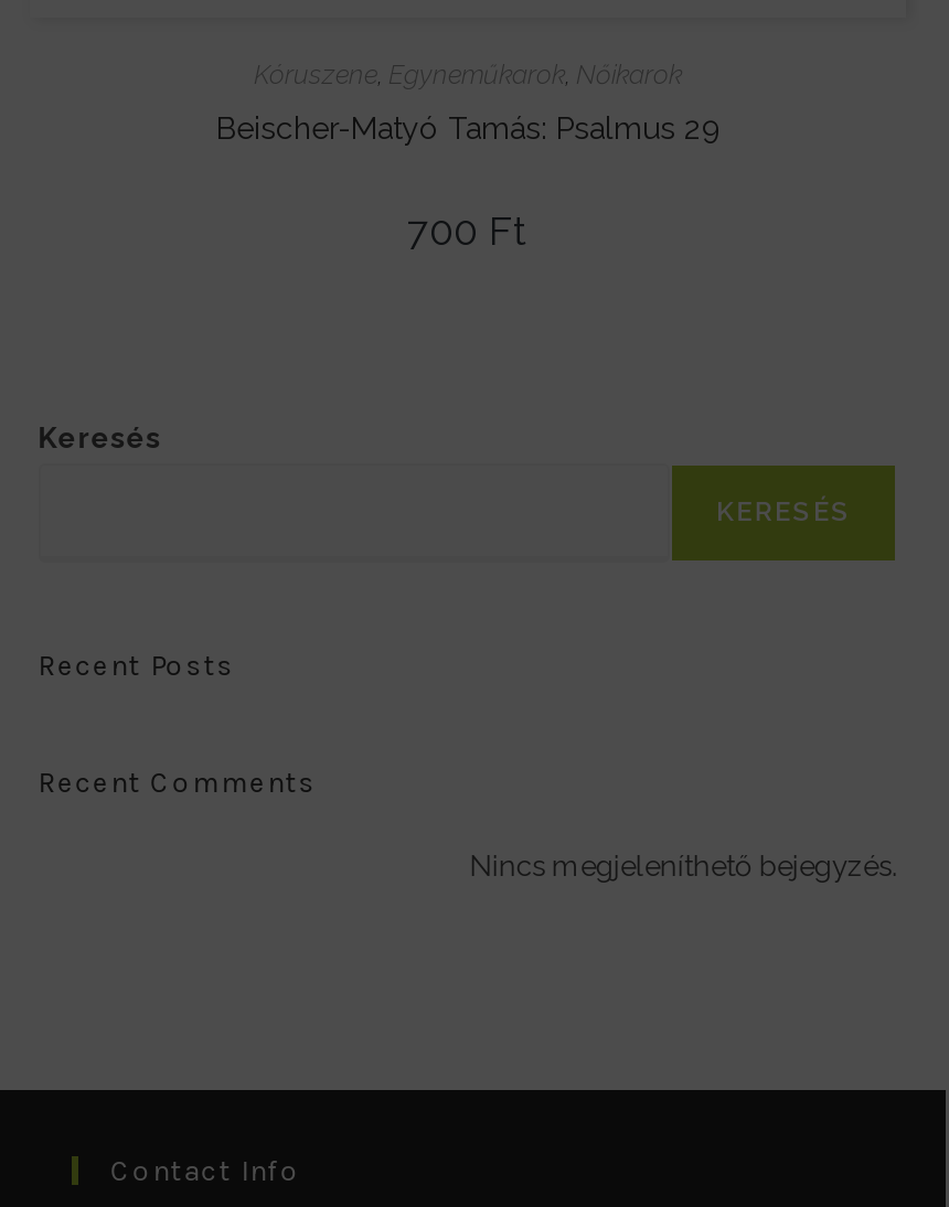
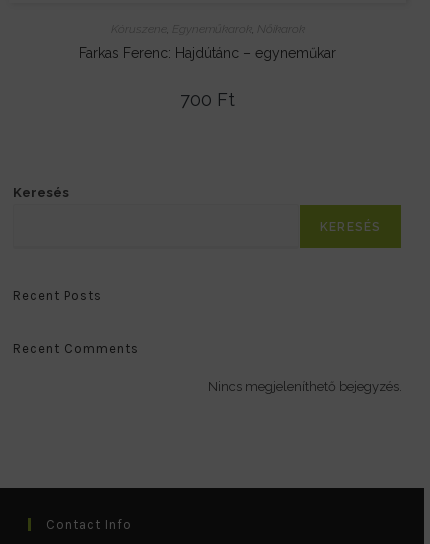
[216,111,719,147] Beischer-Matyó Tamás: Psalmus 29 -> [79,44,336,60] Farkas Ferenc: Hajdútánc – egyneműkar

